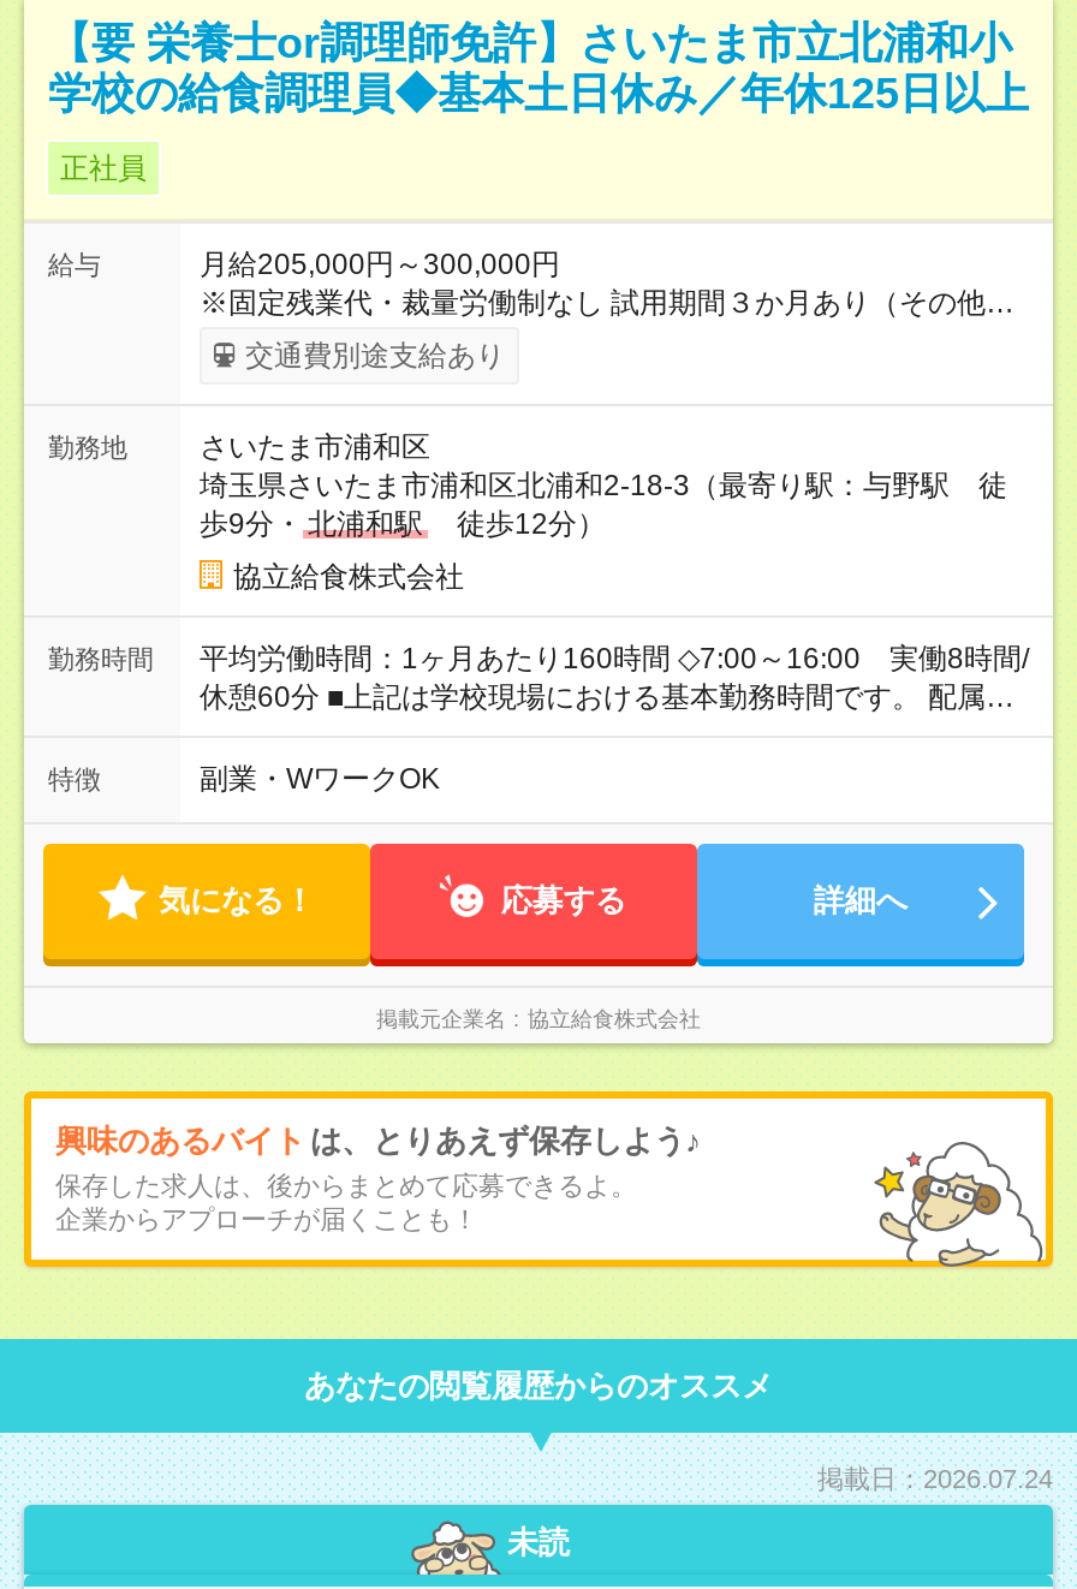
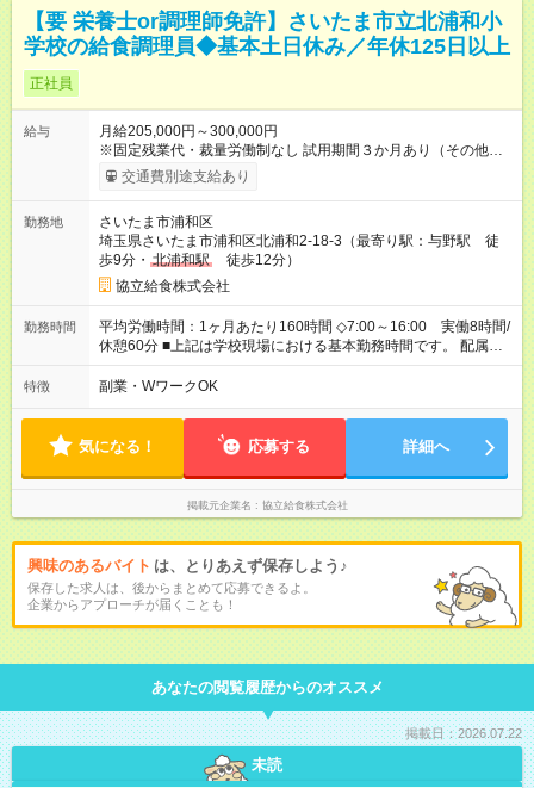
[817,1464,1053,1493] 掲載日：2026.07.24 -> [405,726,522,740] 掲載日：2026.07.22

